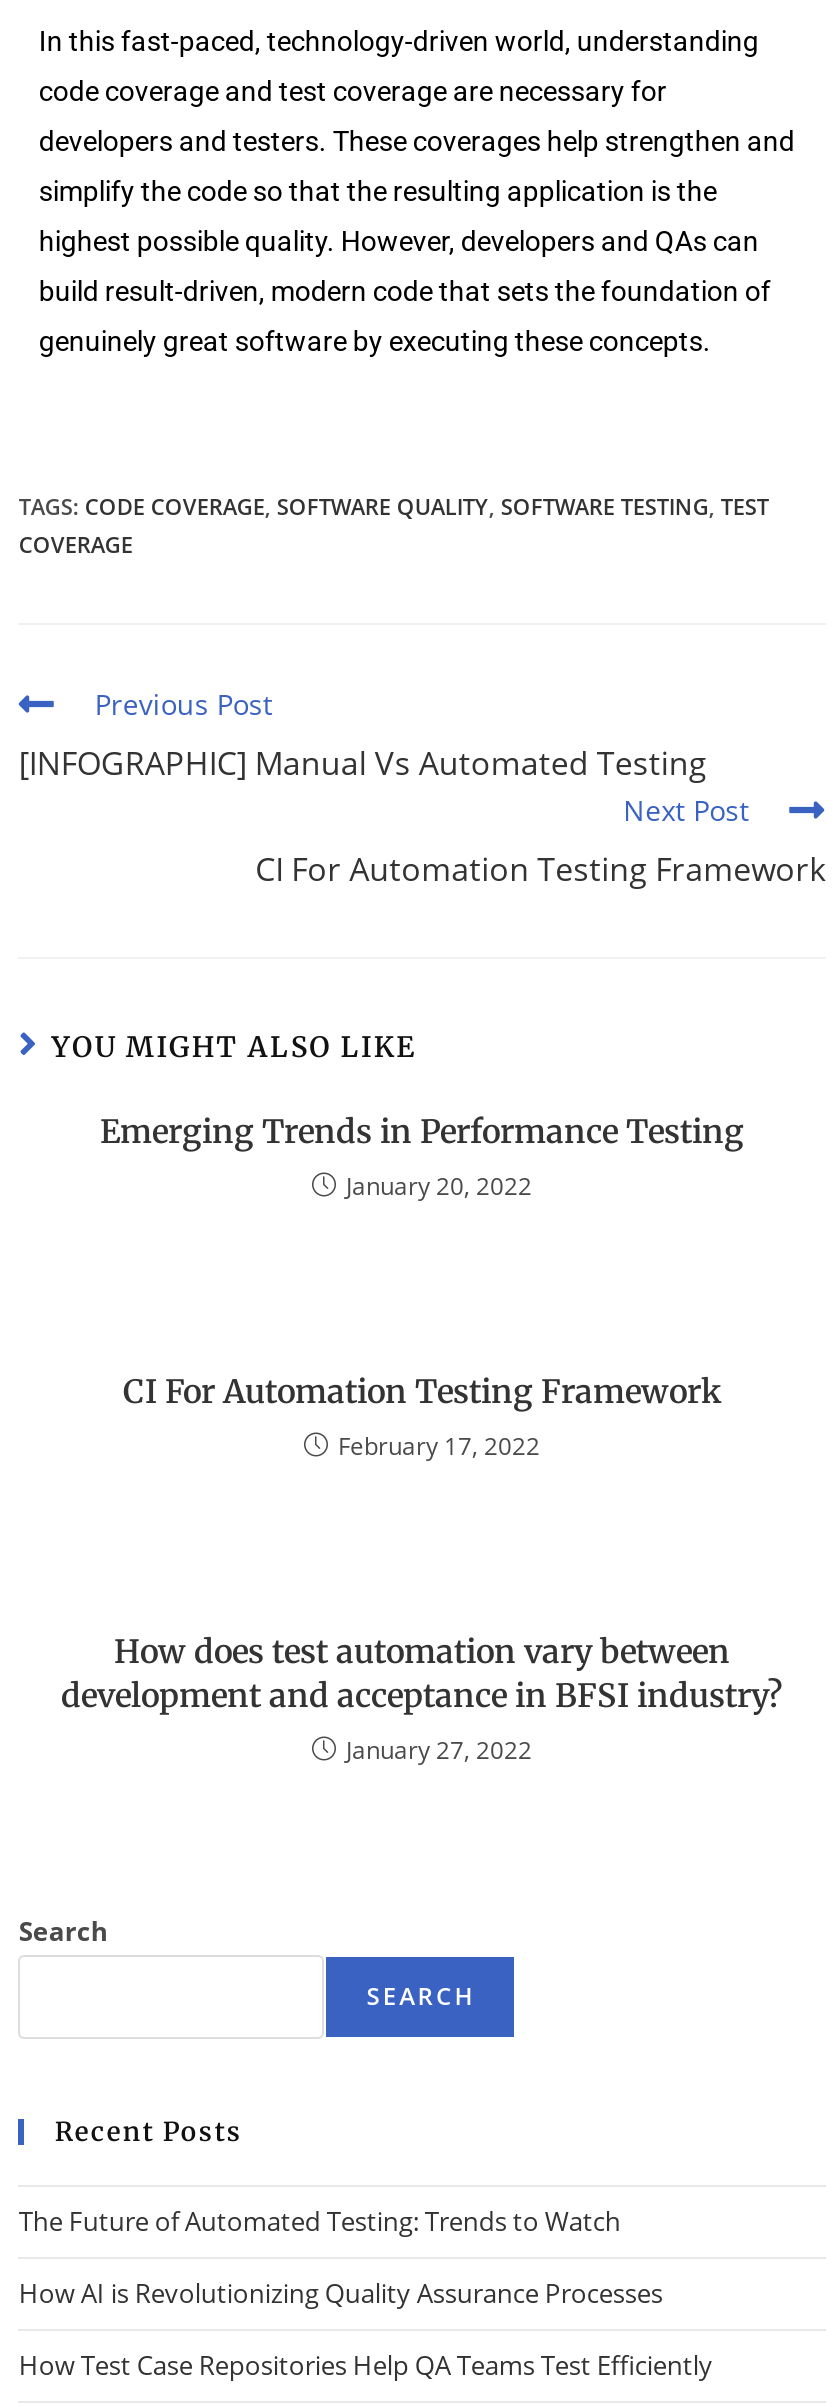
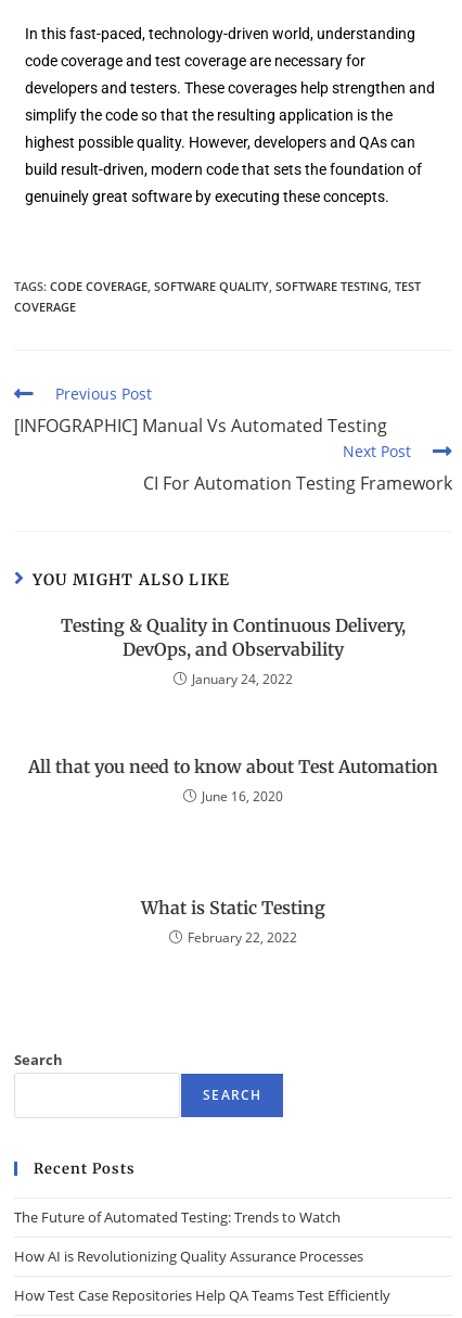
[100,1110,744,1202] Emerging Trends in Performance Testing | January 20, 2022 -> [61,614,406,688] Testing & Quality in Continuous Delivery, | DevOps, and Observability | January 24, 2022
[123,1370,721,1462] CI For Automation Testing Framework | February 17, 2022 -> [28,755,438,805] All that you need to know about Test Automation | June 16, 2020
[61,1630,783,1766] How does test automation vary between | development and acceptance in BFSI industry? | January 27, 2022 -> [141,896,325,946] What is Static Testing | February 22, 2022

